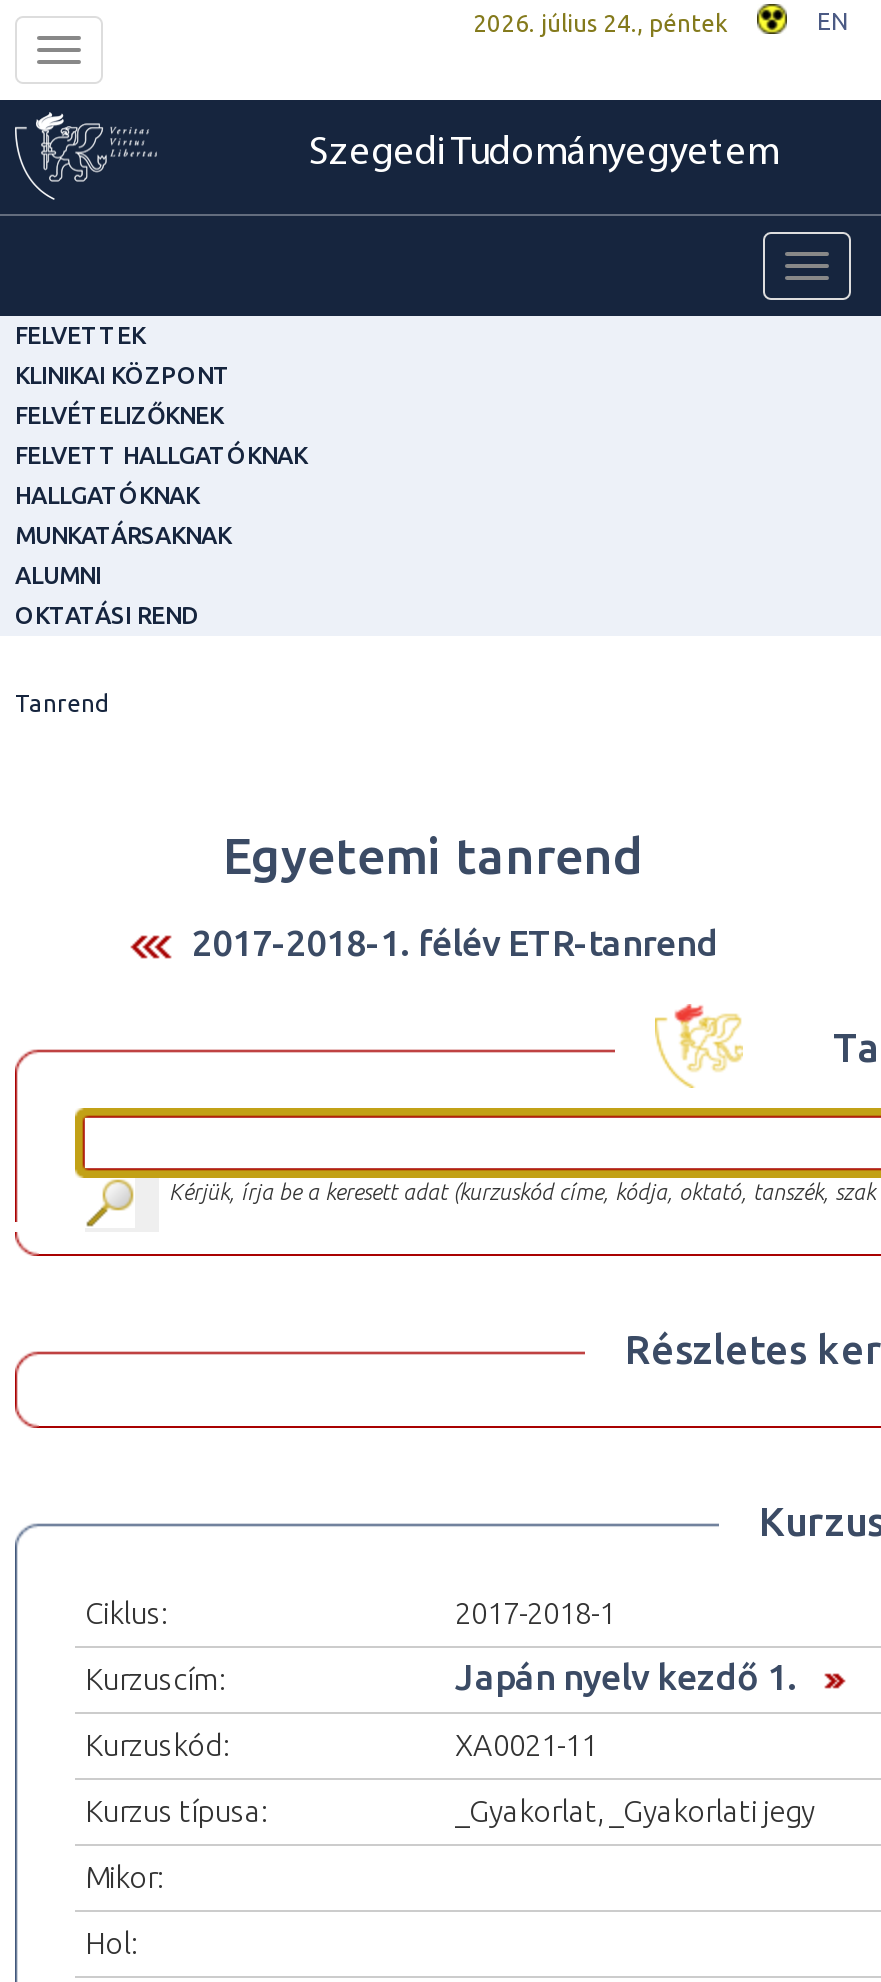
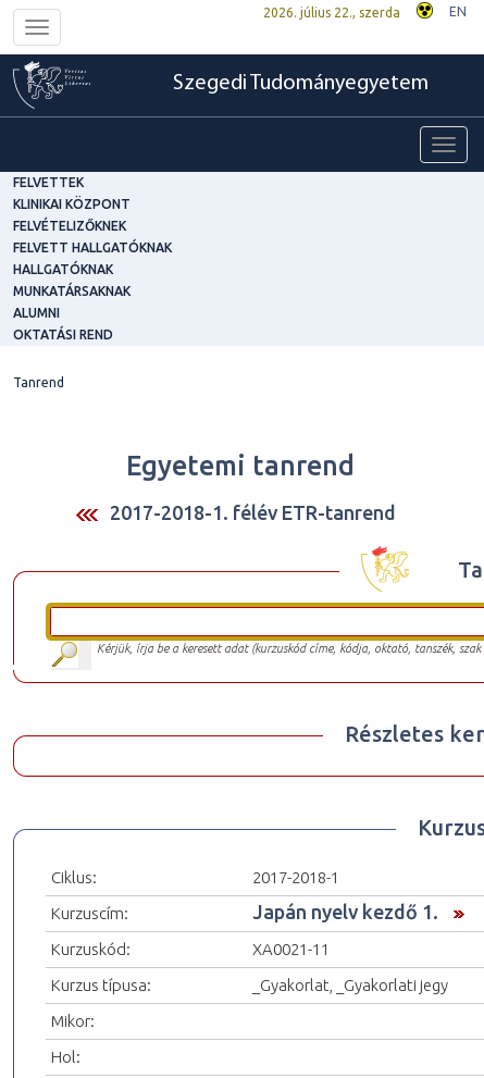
[473,10,727,36] 2026. július 24., péntek -> [263,5,400,20] 2026. július 22., szerda

